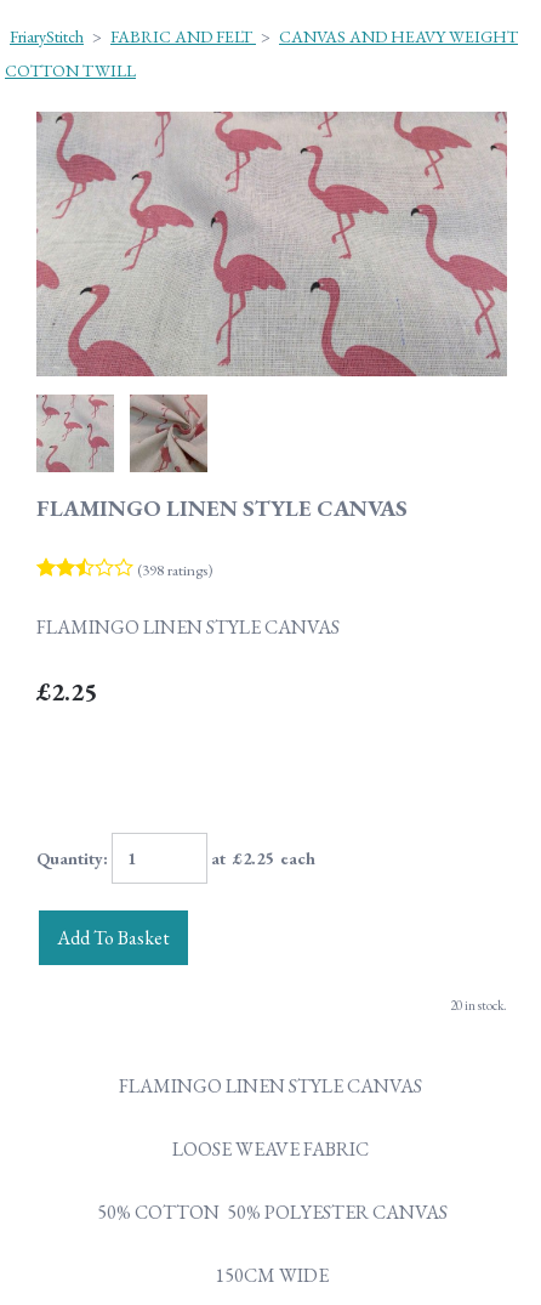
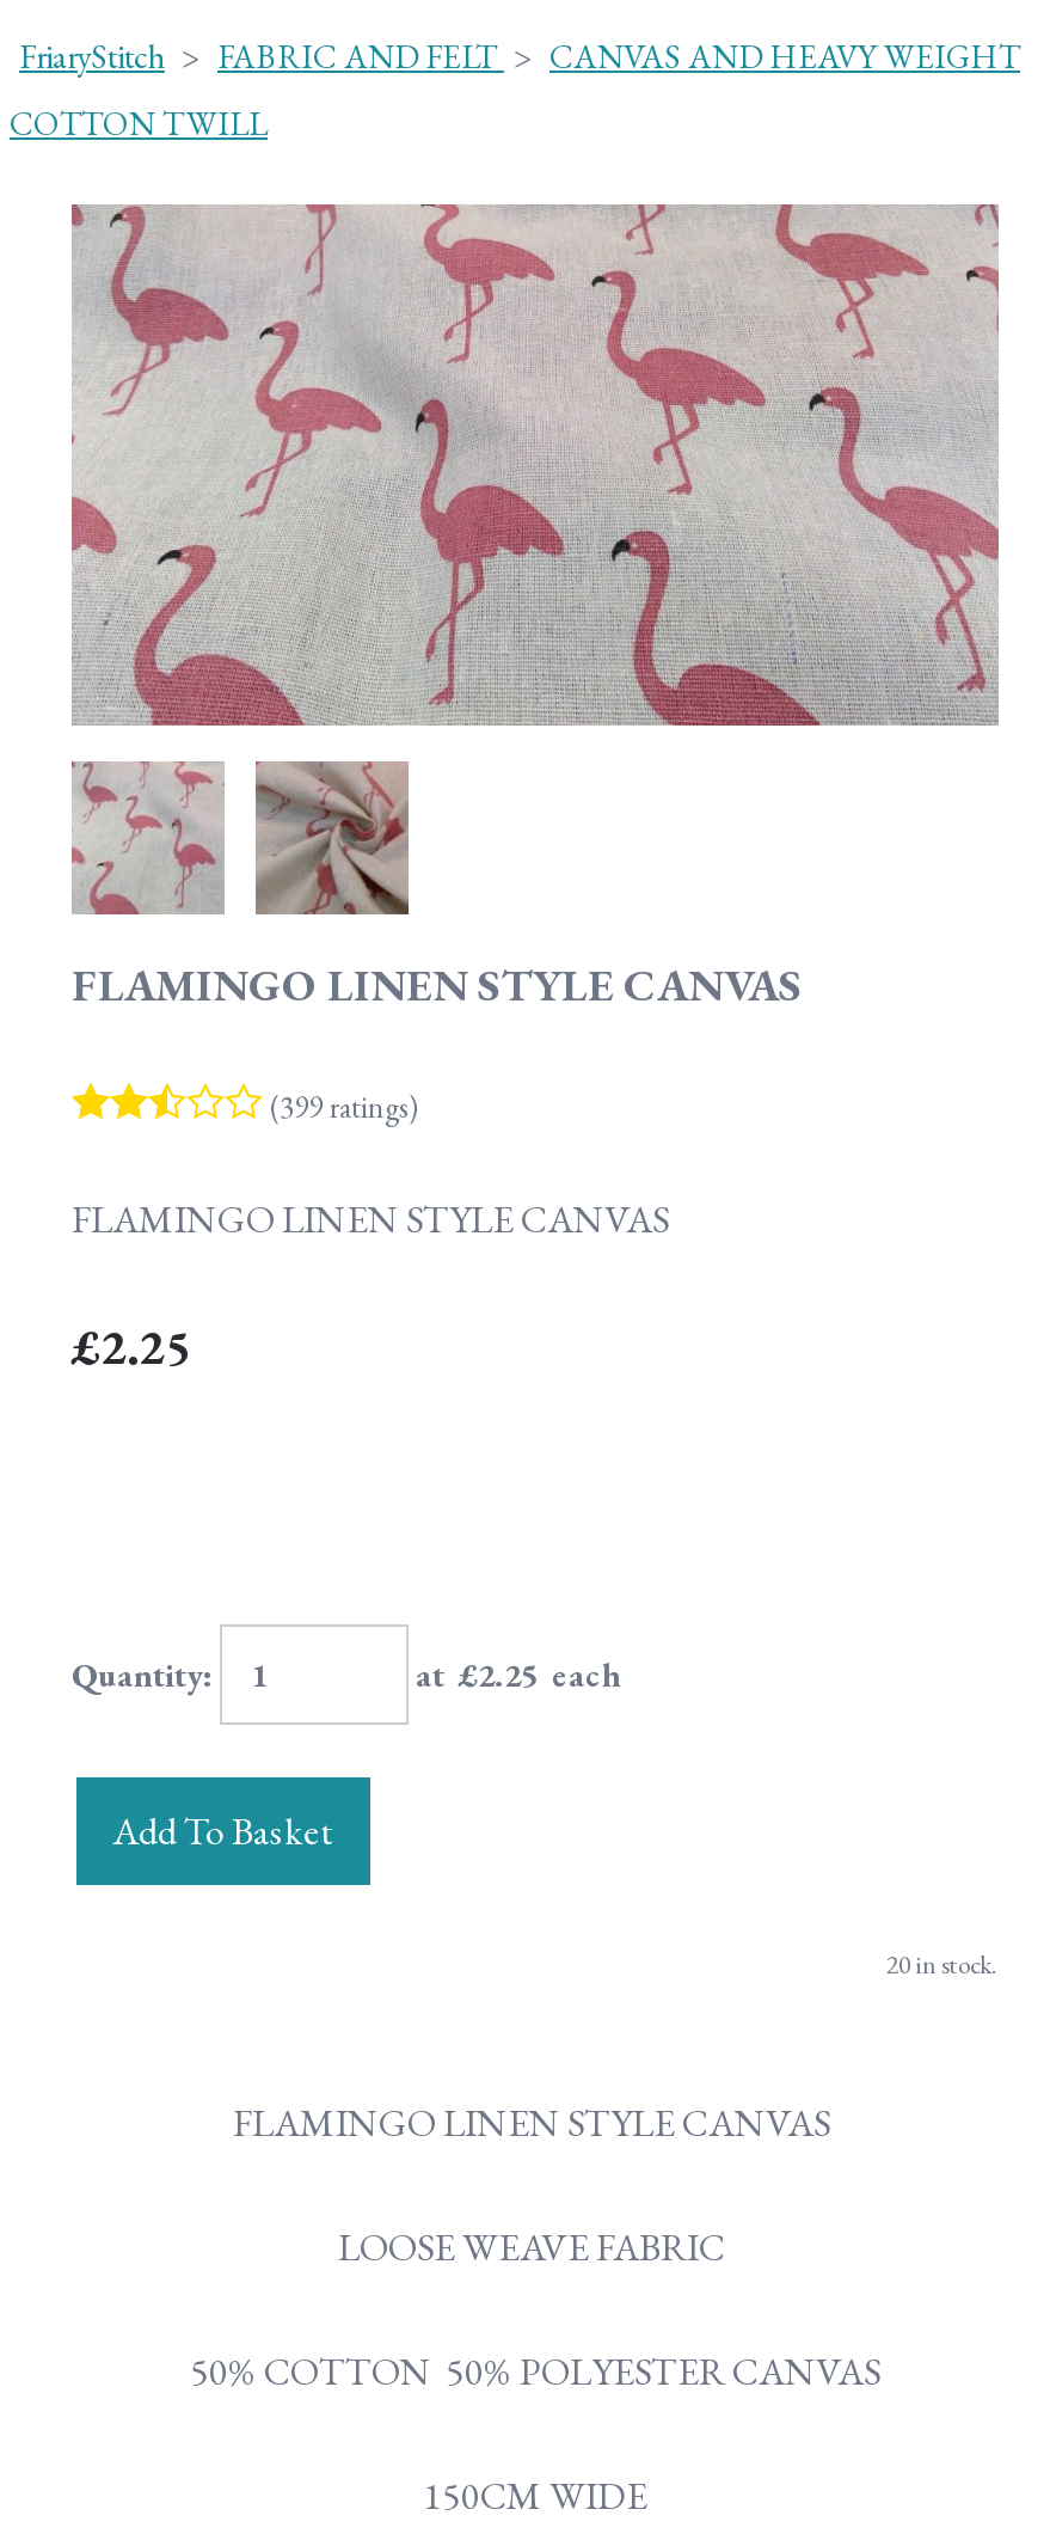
[137,560,212,581] (398 ratings) -> [270,1087,418,1128] (399 ratings)

